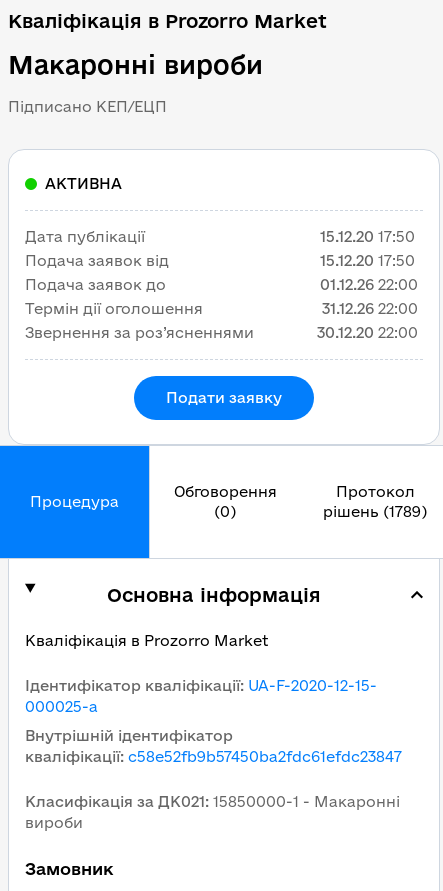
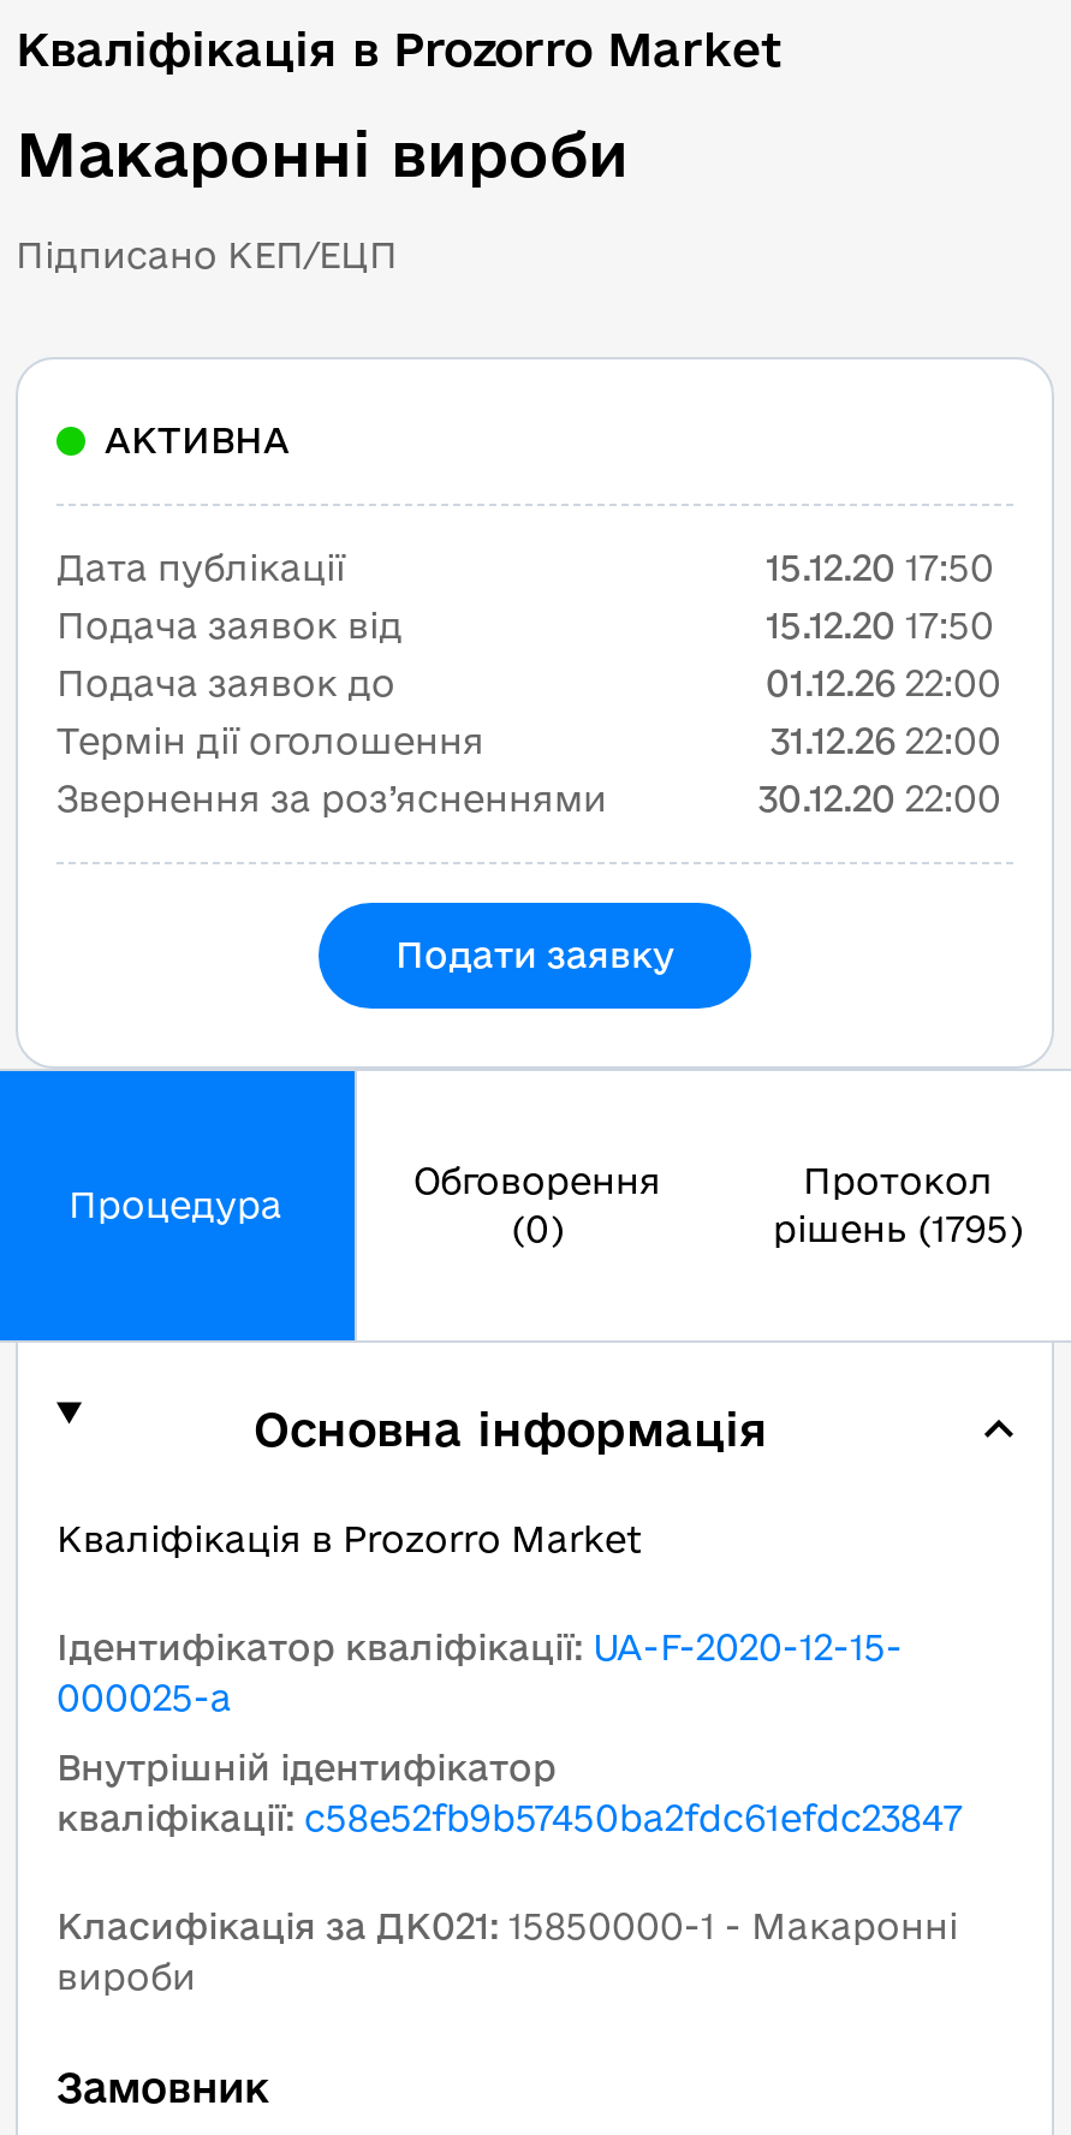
[323,503,427,520] рішень (1789) -> [773,1208,1023,1249] рішень (1795)

